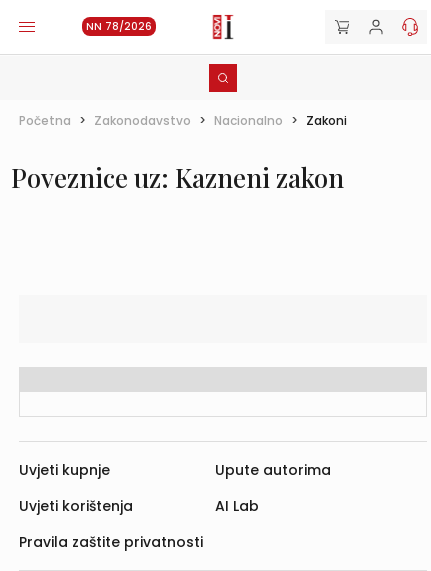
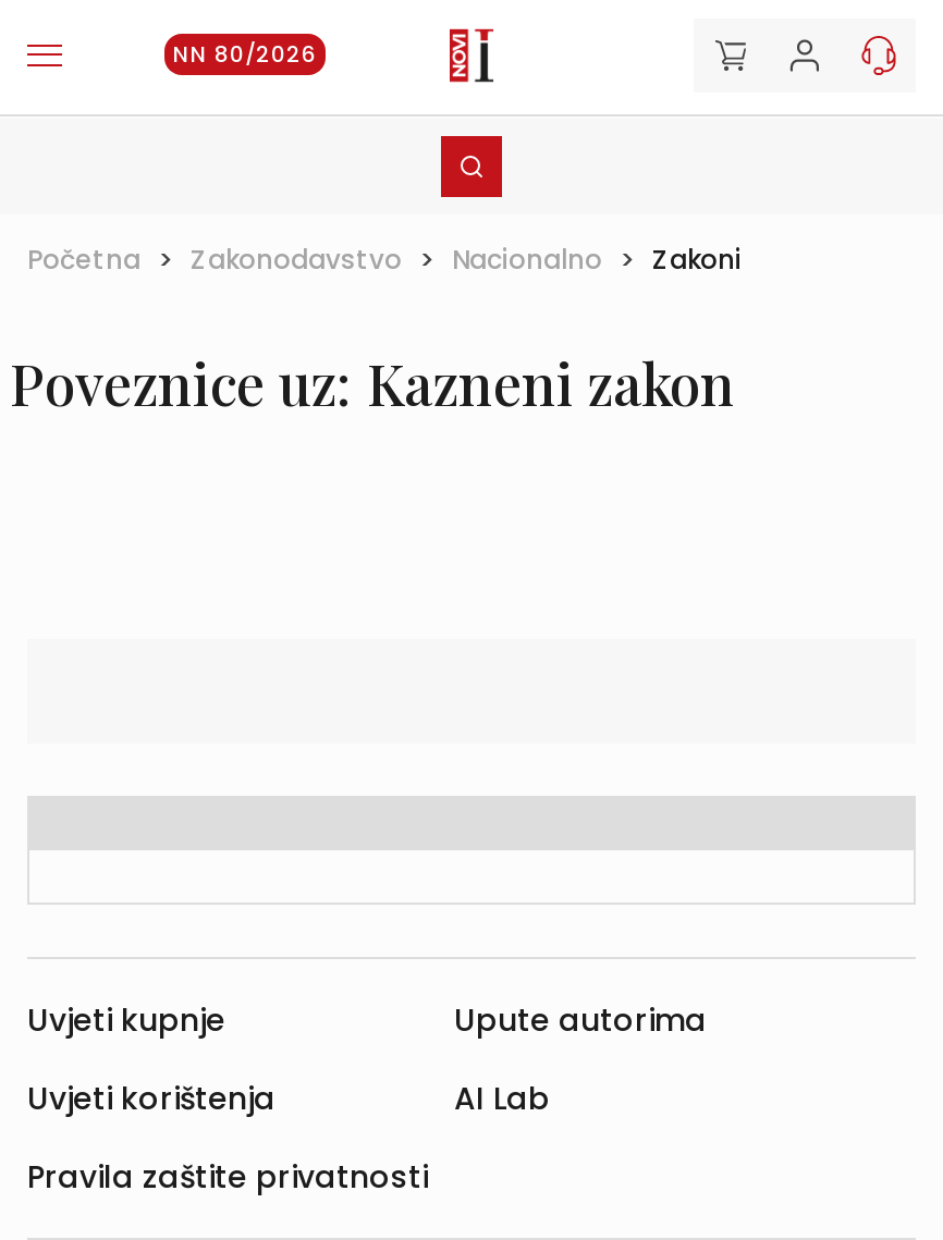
[86,19,152,34] NN 78/2026 -> [173,38,317,71] NN 80/2026

